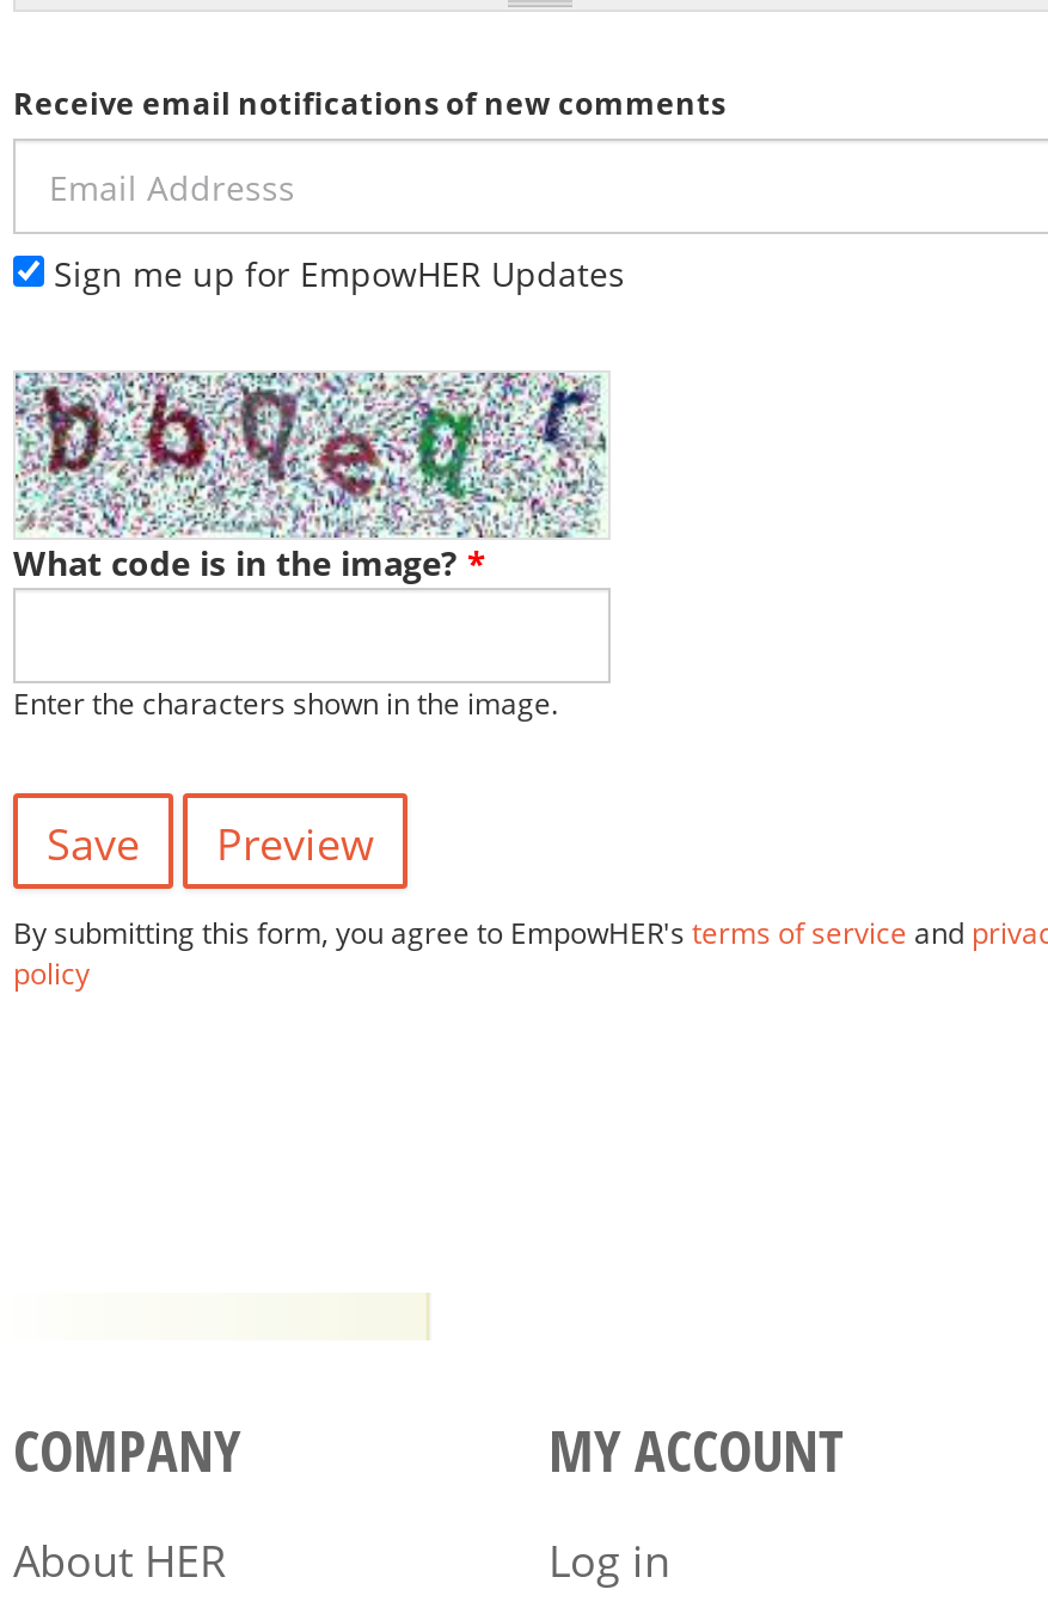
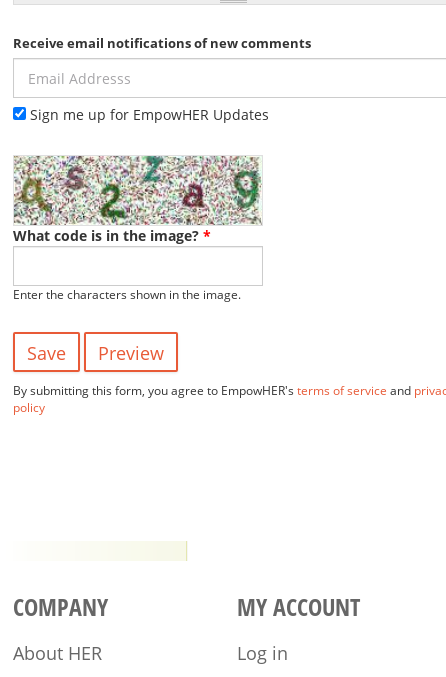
[13,370,608,540] [image] -> [13,155,263,225] [image]

